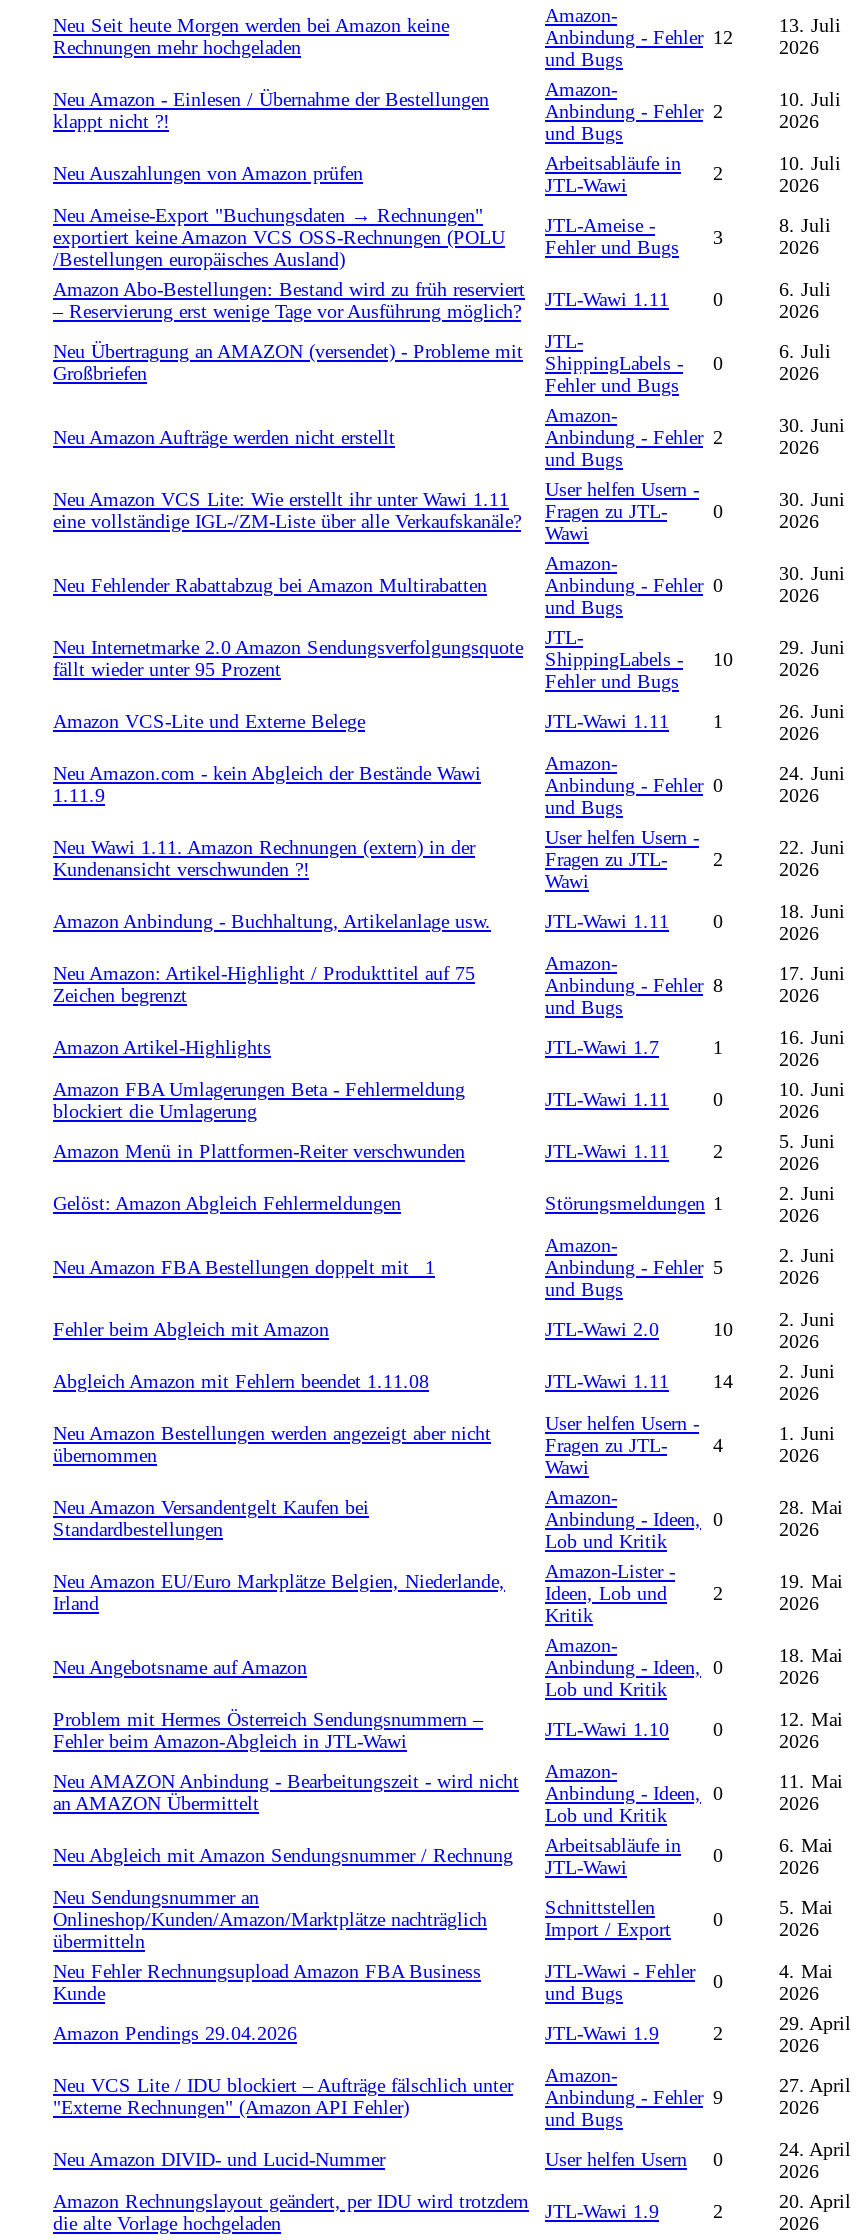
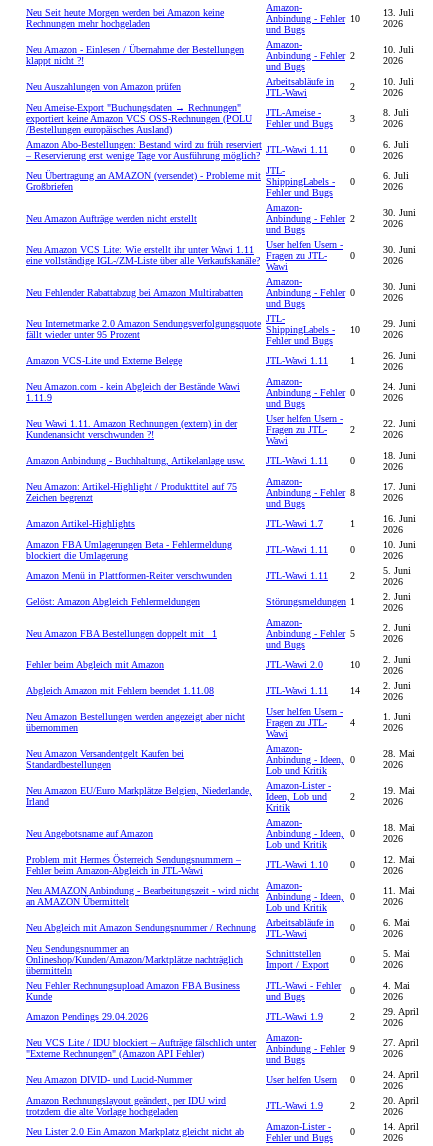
[545,26,733,48] Anbindung - Fehler 12 -> [266,13,360,24] Anbindung - Fehler 10
none -> [26,1106,403,1143] 2026 | Neu Lister 2.0 Ein Amazon Markplatz gleicht nicht ab | Amazon-Lister - | Fehler und Bugs
none -> [350,1121,419,1137] 0 | 14. April

